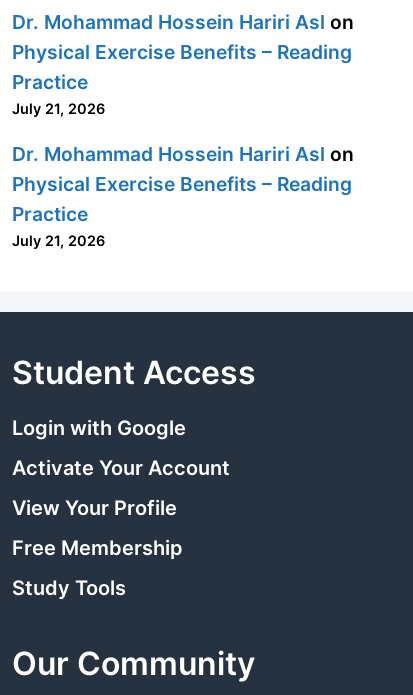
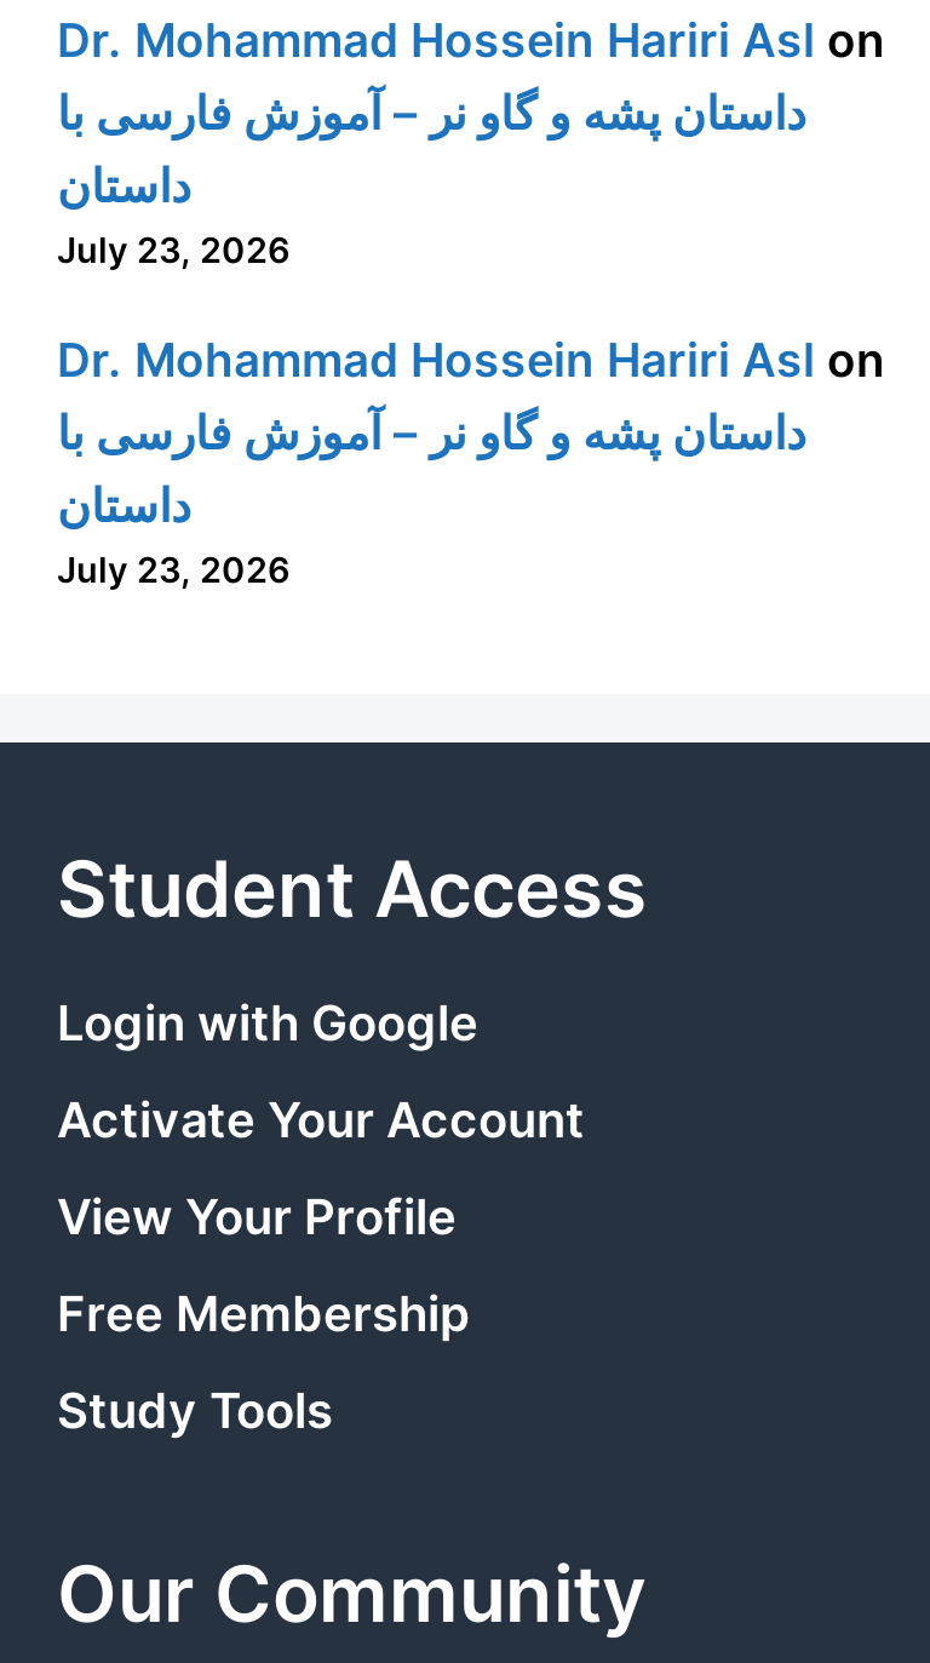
[12,40,352,117] Physical Exercise Benefits – Reading | Practice | July 21, 2026 -> [57,84,805,271] داستان پشه و گاو نر – آموزش فارسی با | داستان | July 23, 2026
[12,172,352,249] Physical Exercise Benefits – Reading | Practice | July 21, 2026 -> [57,404,805,591] داستان پشه و گاو نر – آموزش فارسی با | داستان | July 23, 2026

